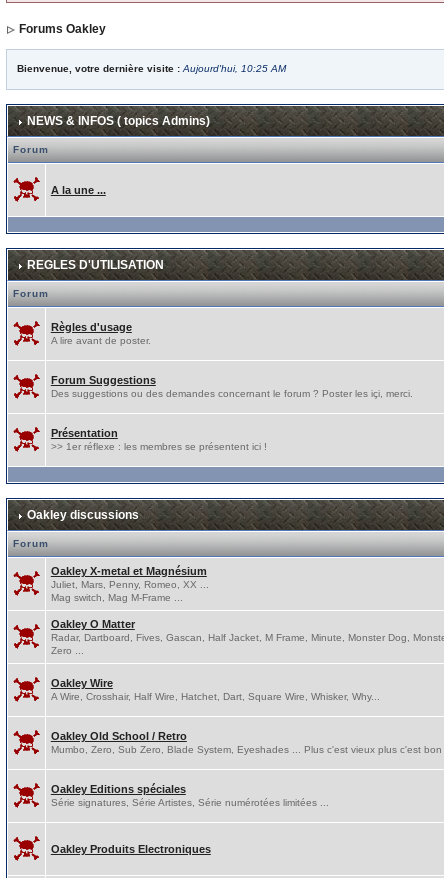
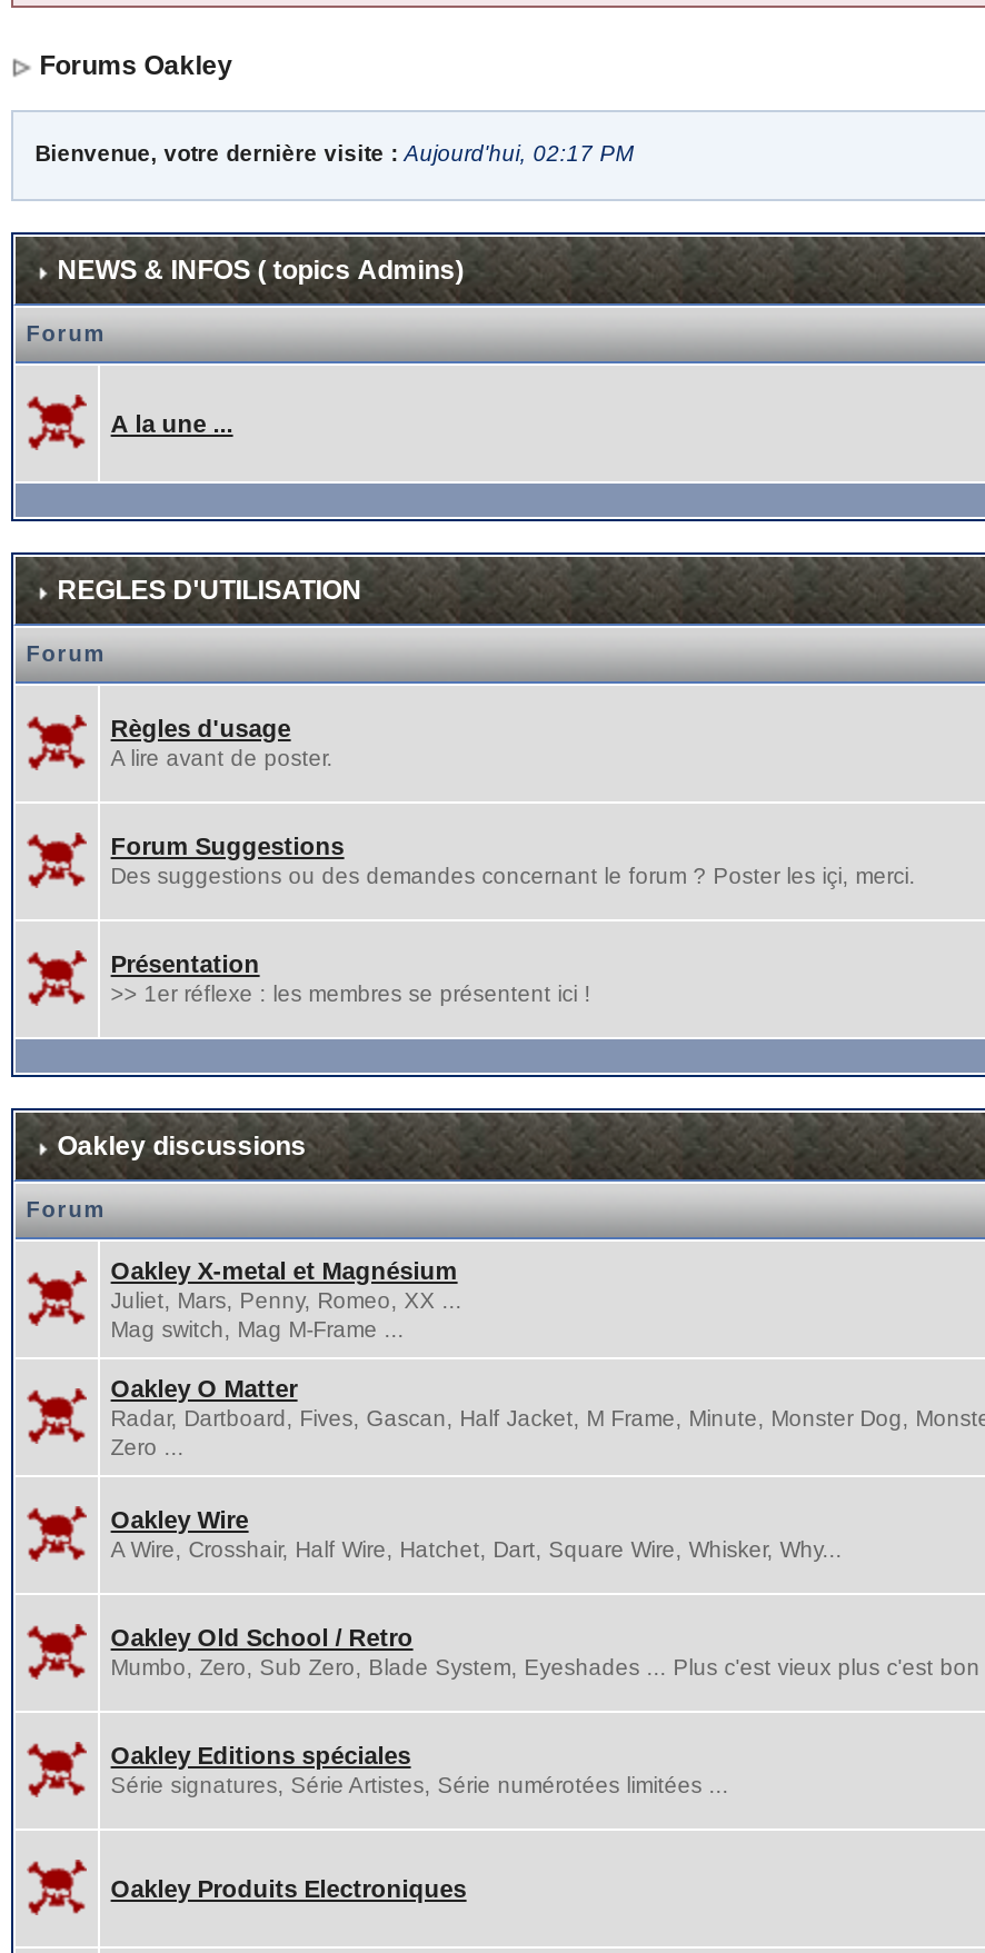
[17,63,286,74] Bienvenue, votre dernière visite : Aujourd'hui, 10:25 AM -> [35,141,633,166] Bienvenue, votre dernière visite : Aujourd'hui, 02:17 PM

